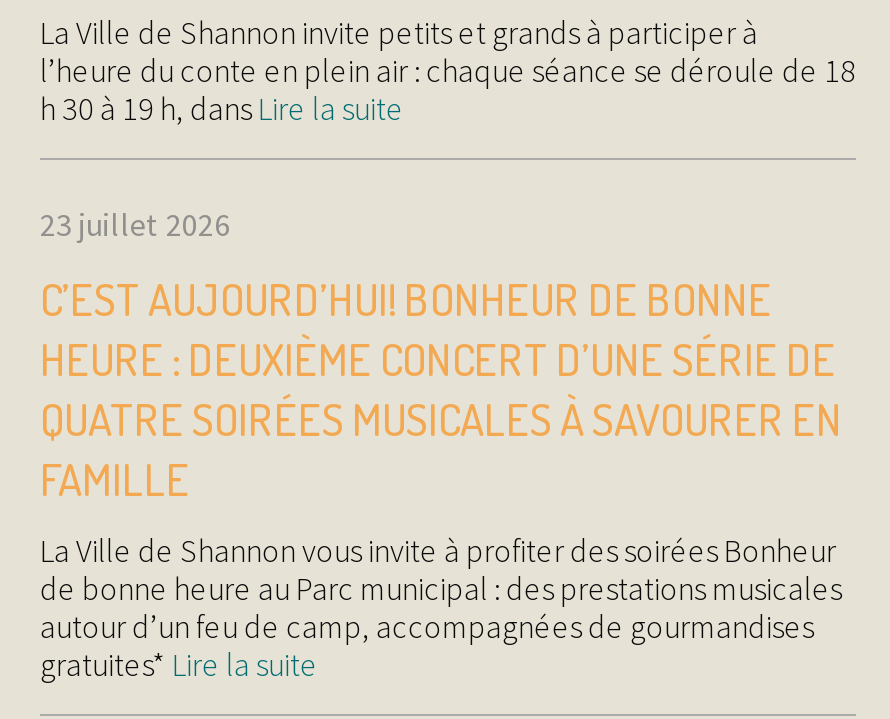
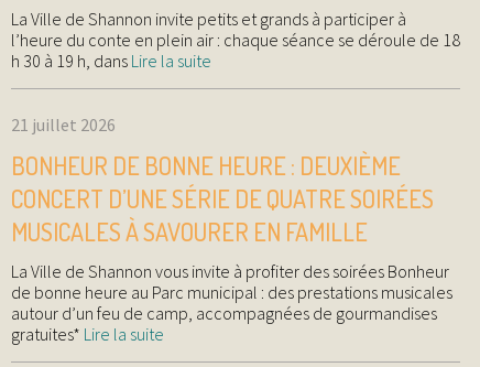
[40,204,230,244] 23 juillet 2026 -> [11,114,116,136] 21 juillet 2026
[40,270,842,506] C’EST AUJOURD’HUI! BONHEUR DE BONNE | HEURE : DEUXIÈME CONCERT D’UNE SÉRIE DE | QUATRE SOIRÉES MUSICALES À SAVOURER EN | FAMILLE -> [11,150,434,247] BONHEUR DE BONNE HEURE : DEUXIÈME | CONCERT D’UNE SÉRIE DE QUATRE SOIRÉES | MUSICALES À SAVOURER EN FAMILLE

